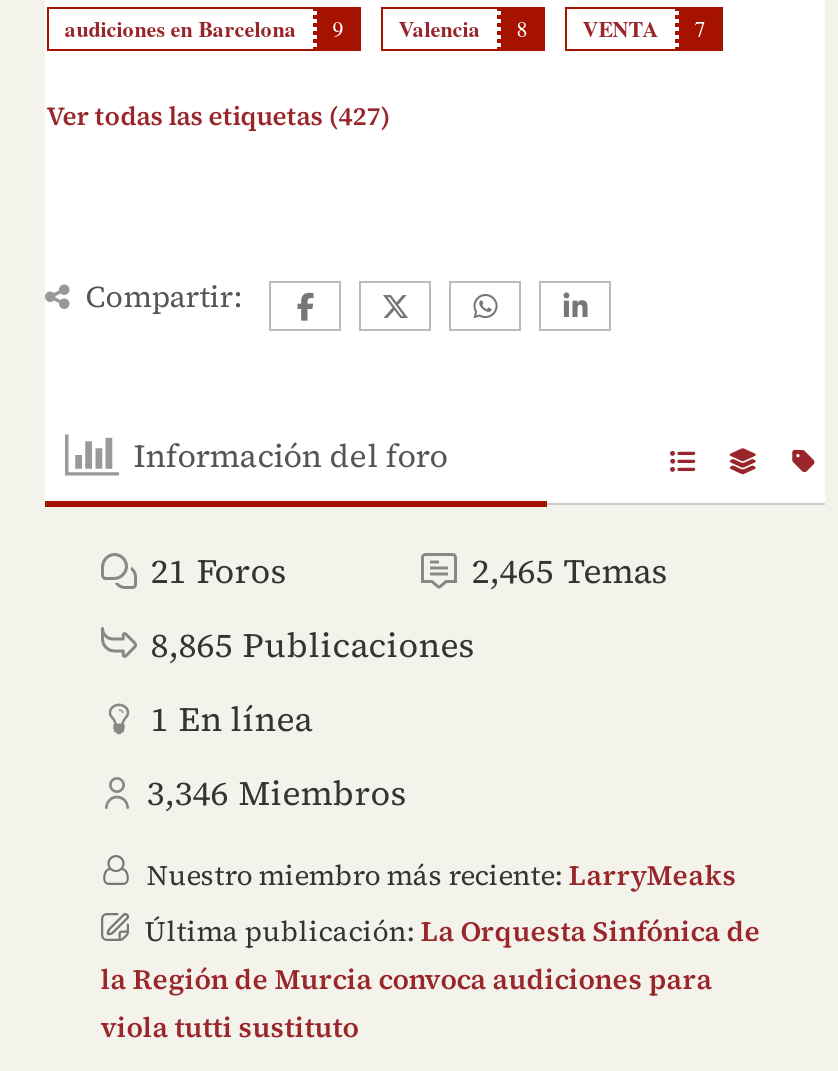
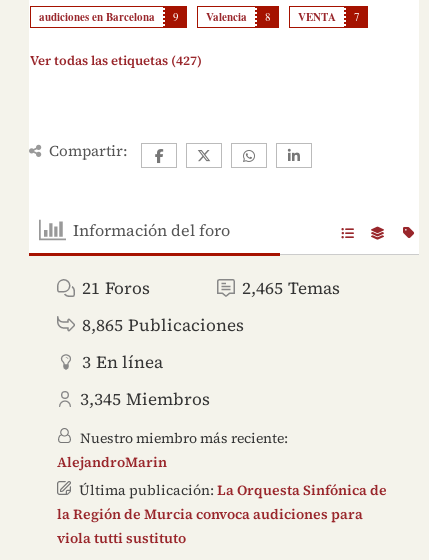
[151,694,313,742] 1 En línea -> [82,350,163,374] 3 En línea
[147,768,407,816] 3,346 Miembros -> [80,387,210,411] 3,345 Miembros
[141,854,737,894] Nuestro miembro más reciente: LarryMeaks -> [57,428,288,472] Nuestro miembro más reciente: | AlejandroMarin

